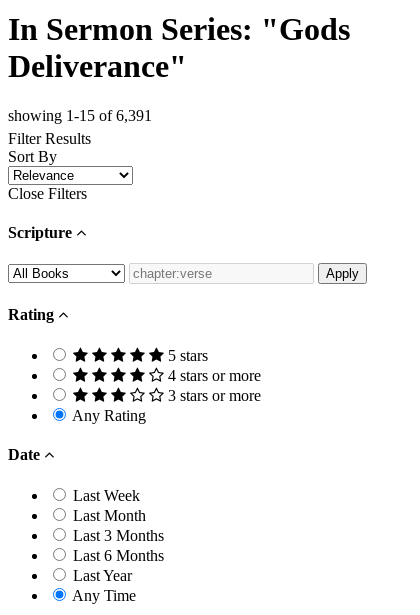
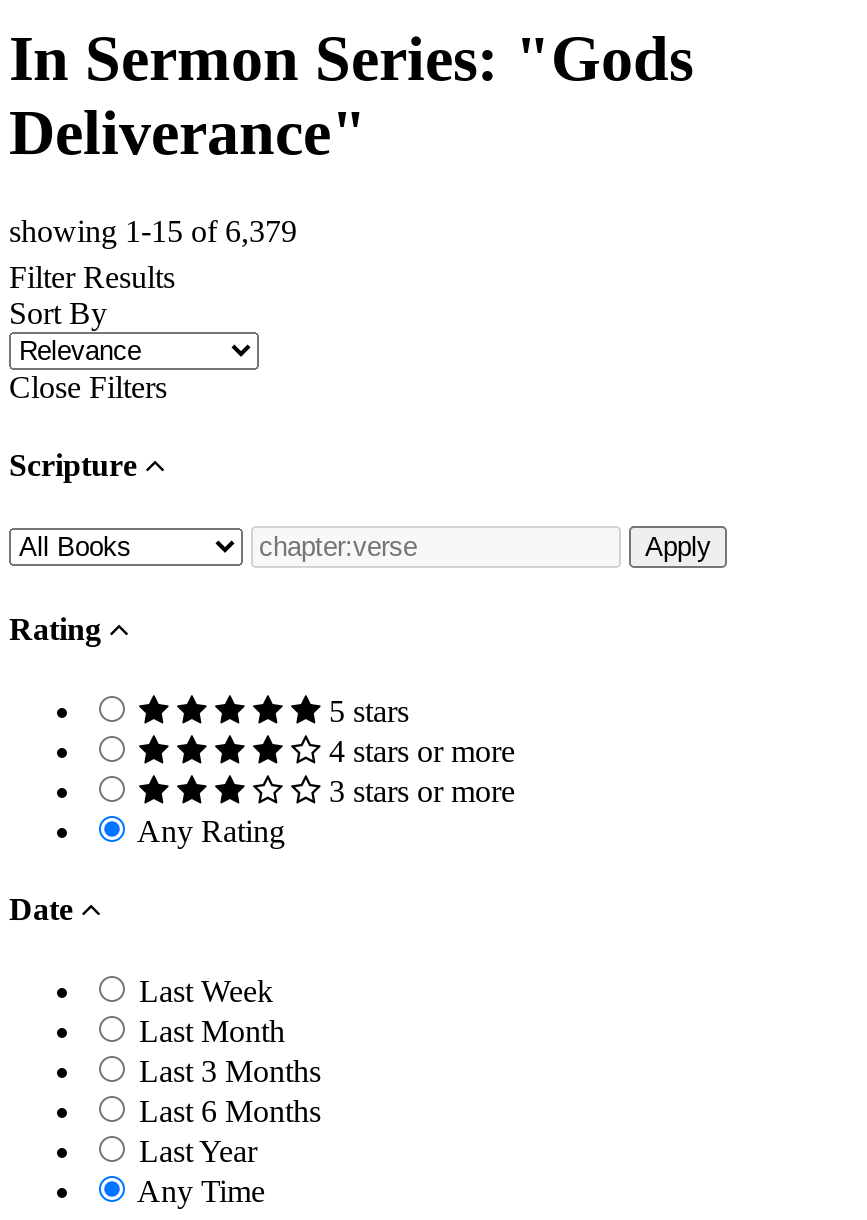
[8,107,152,124] showing 1-15 of 6,391 -> [9,214,297,248] showing 1-15 of 6,379

